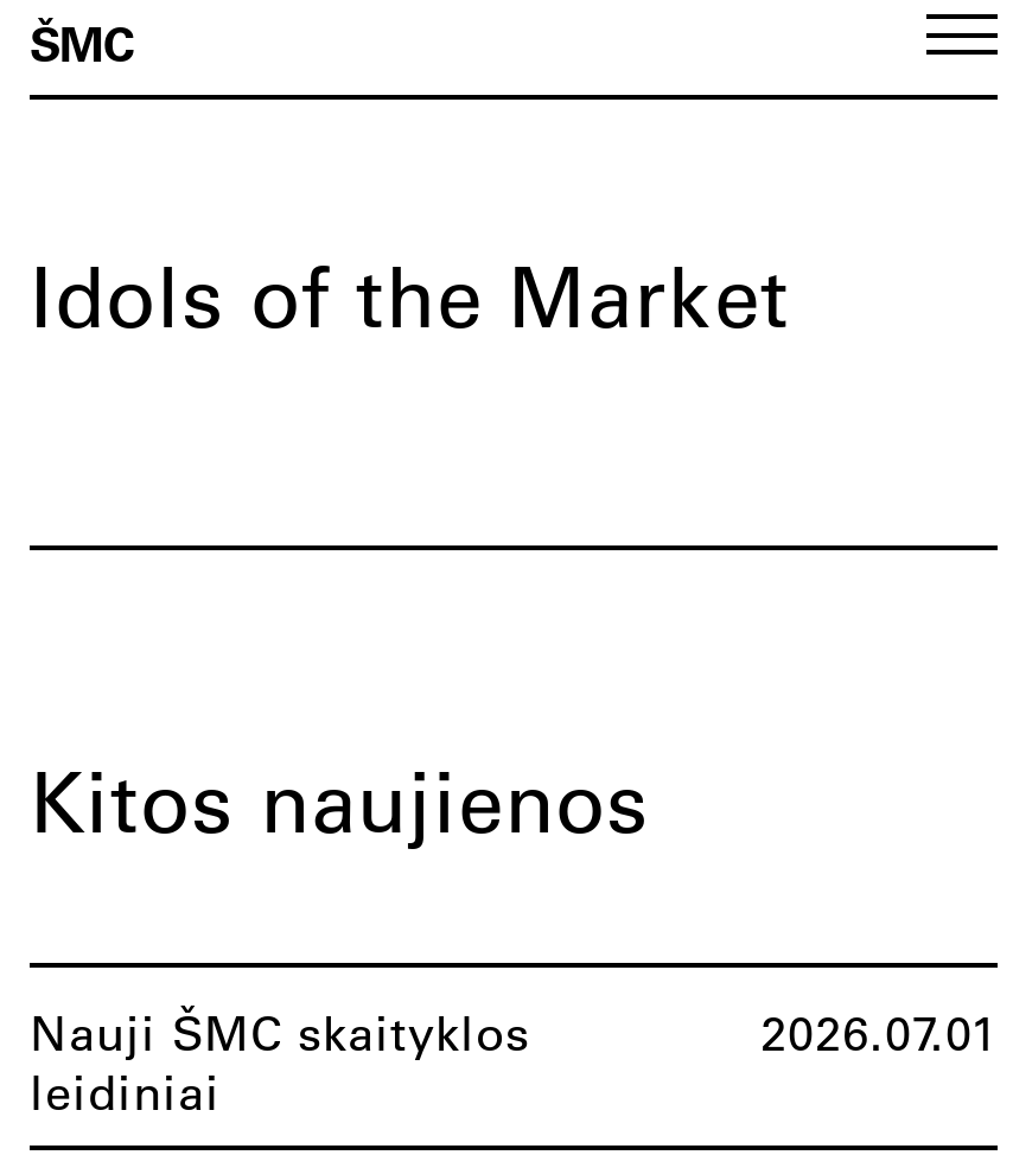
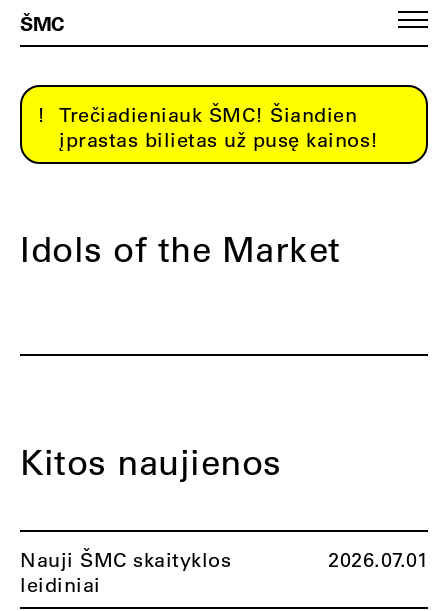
none -> [59,102,378,152] Trečiadieniauk ŠMC! Šiandien | įprastas bilietas už pusę kainos!

